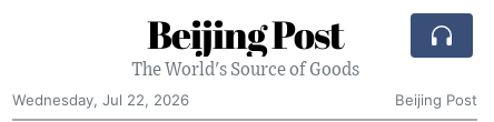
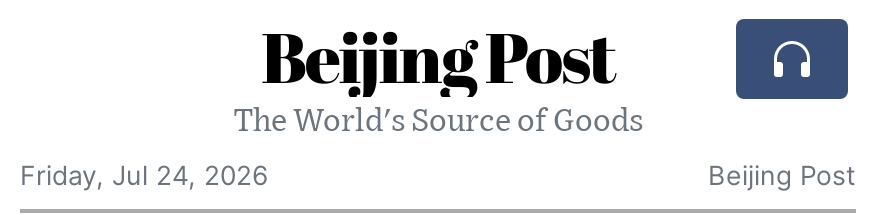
[12,91,189,109] Wednesday, Jul 22, 2026 -> [20,159,268,191] Friday, Jul 24, 2026

